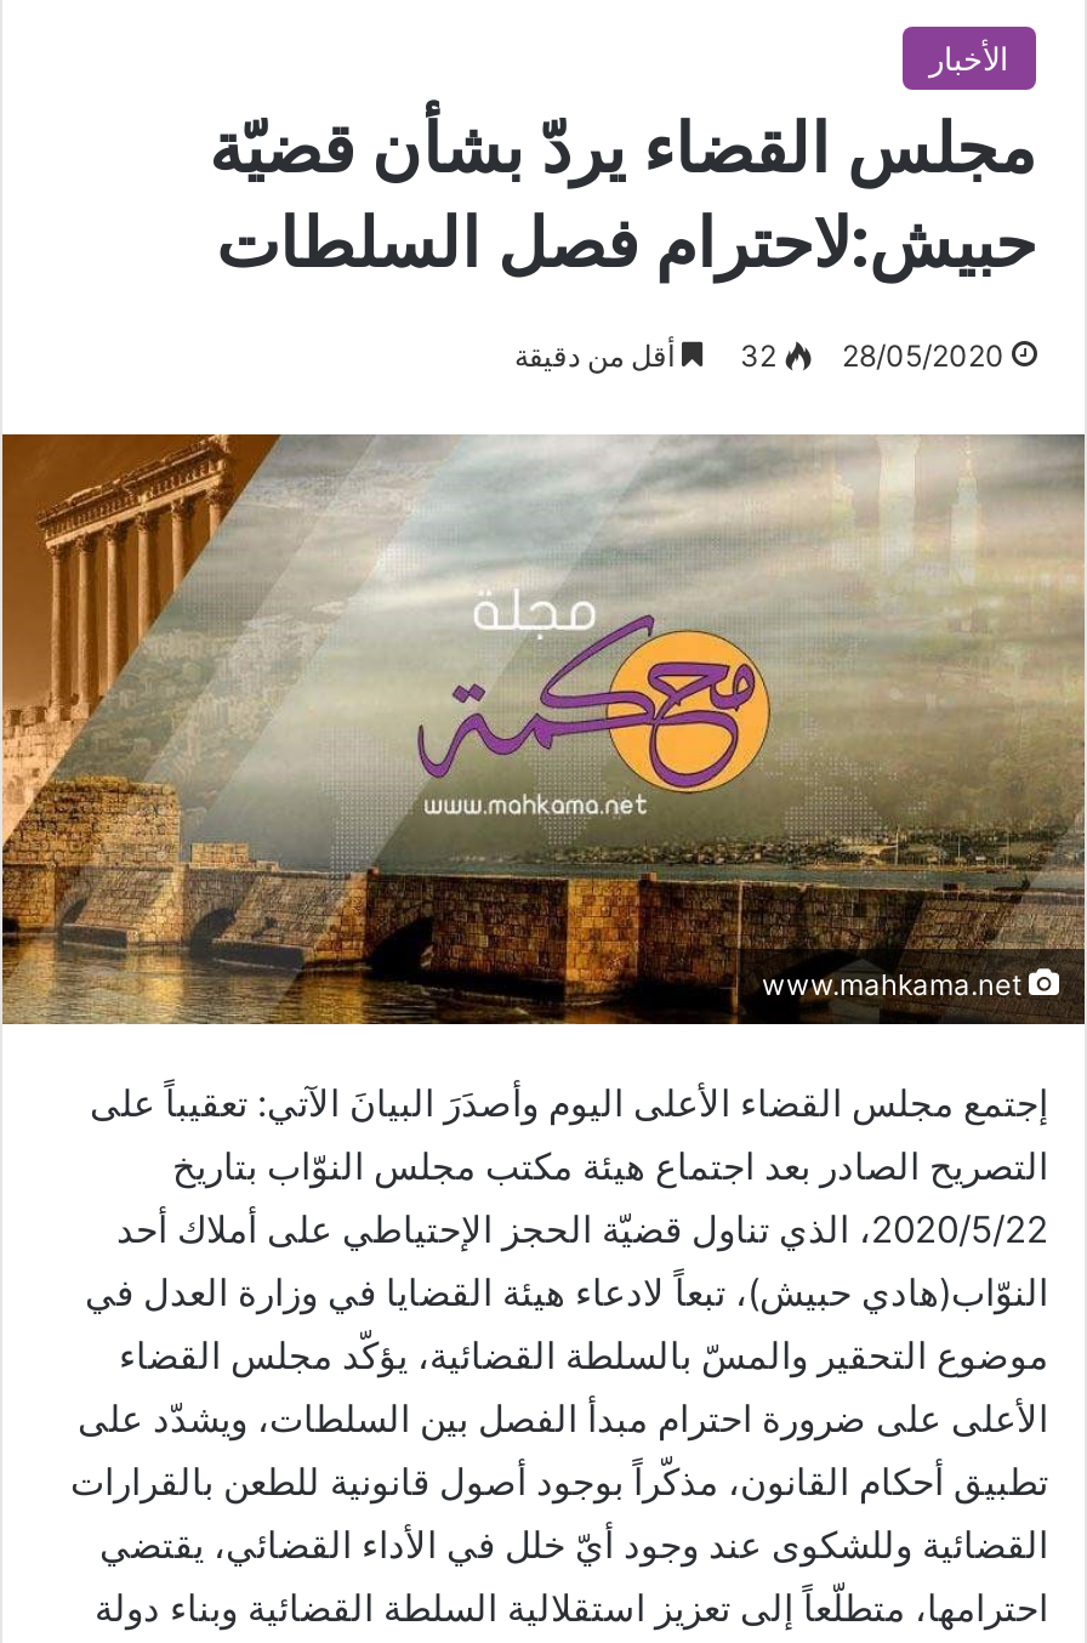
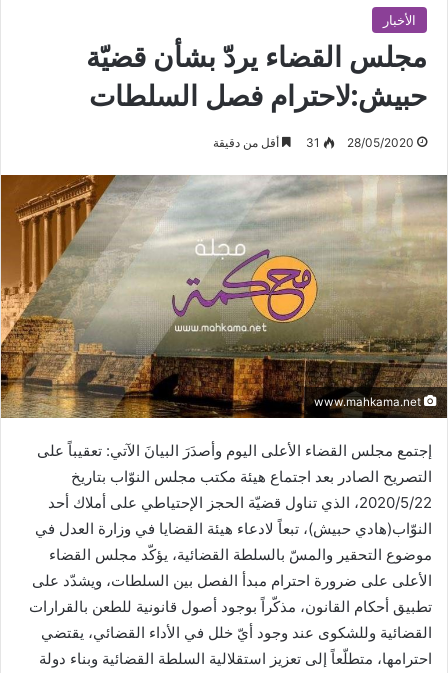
[740,337,776,374] 32 -> [306,135,320,150] 31

